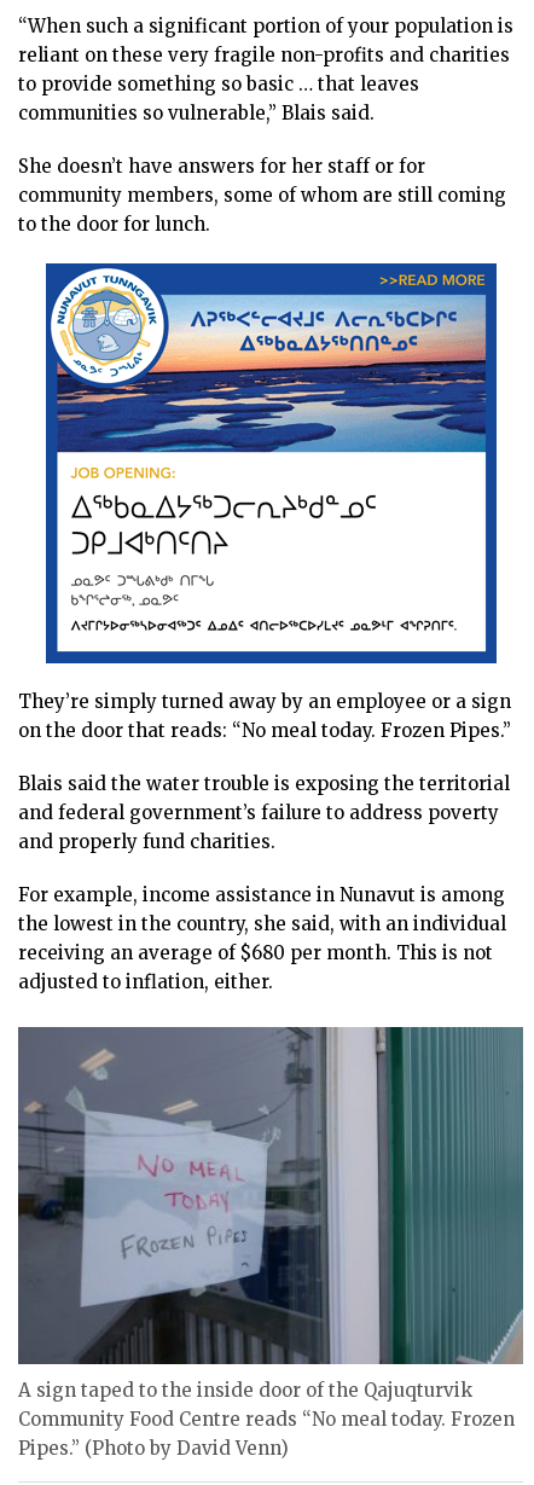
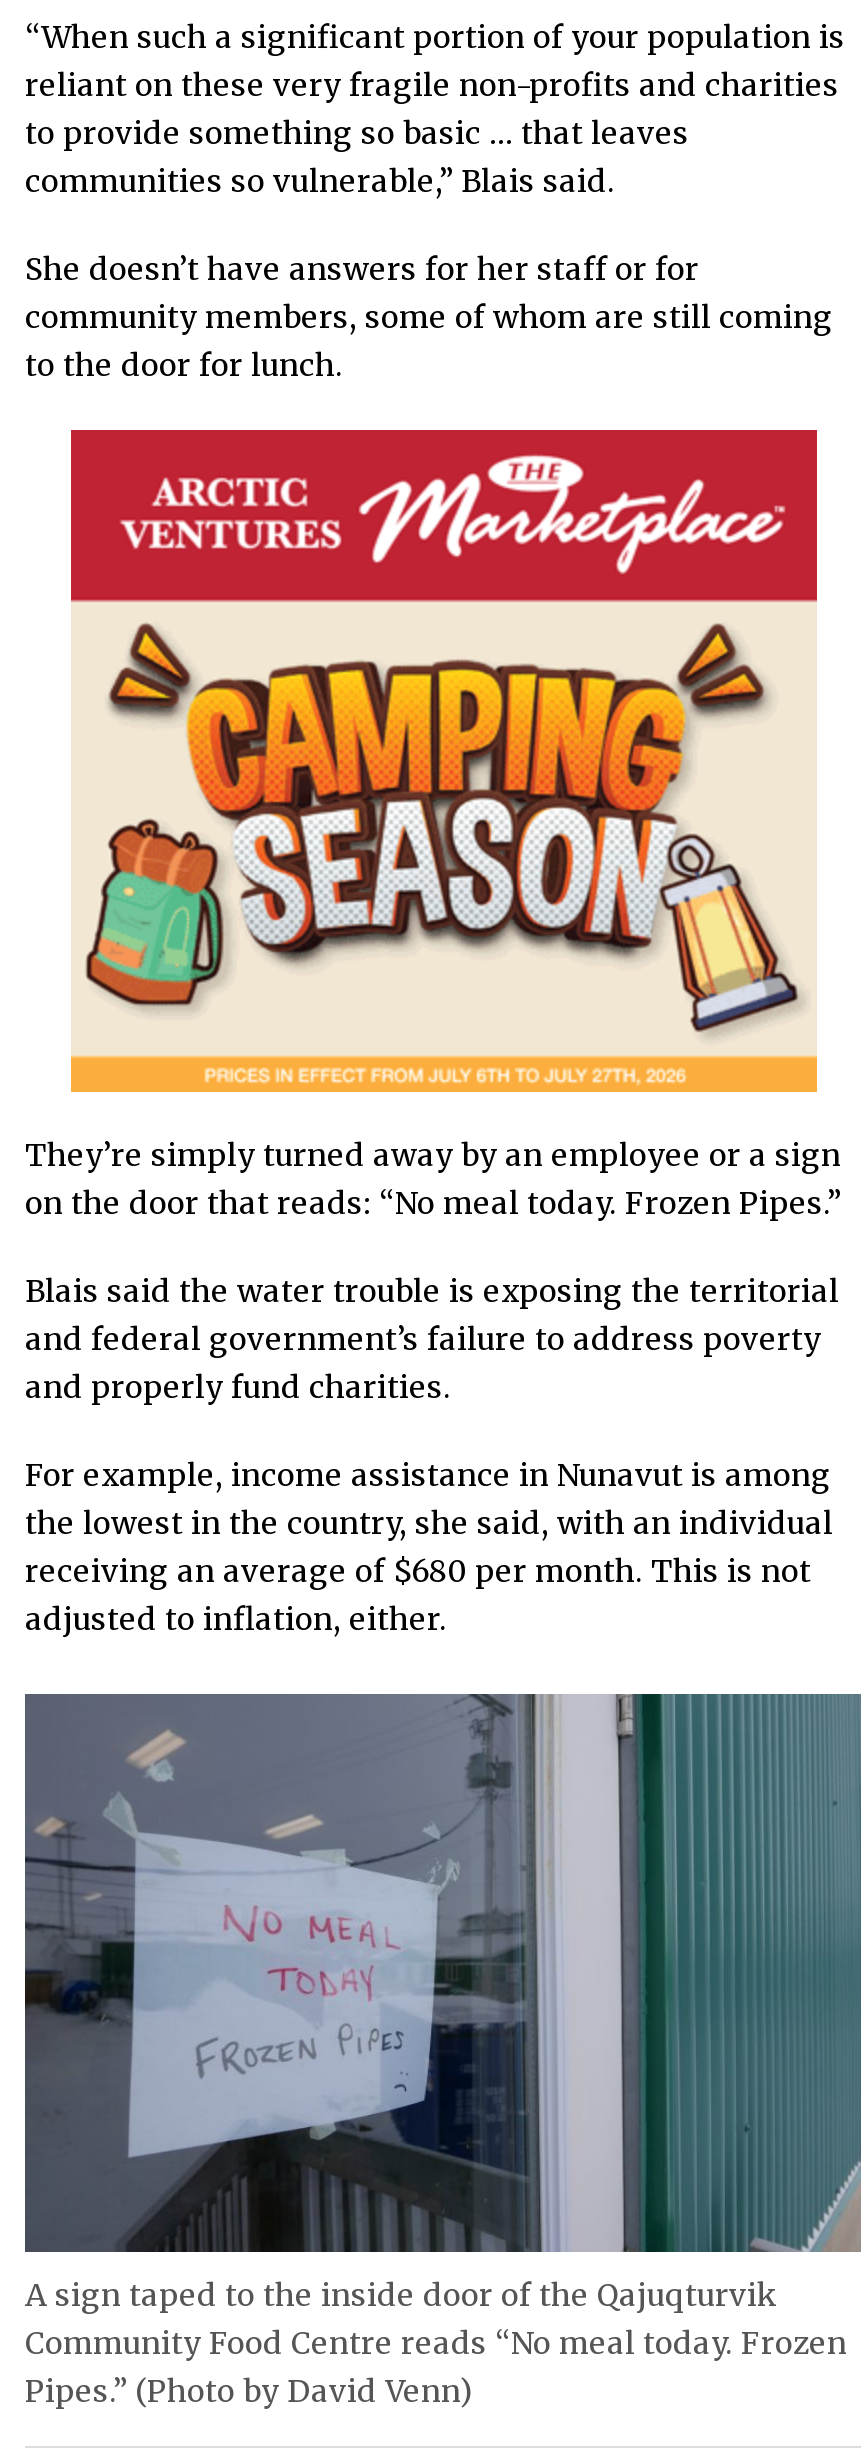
[45,262,498,665] [image] -> [69,428,819,1094] [image]

